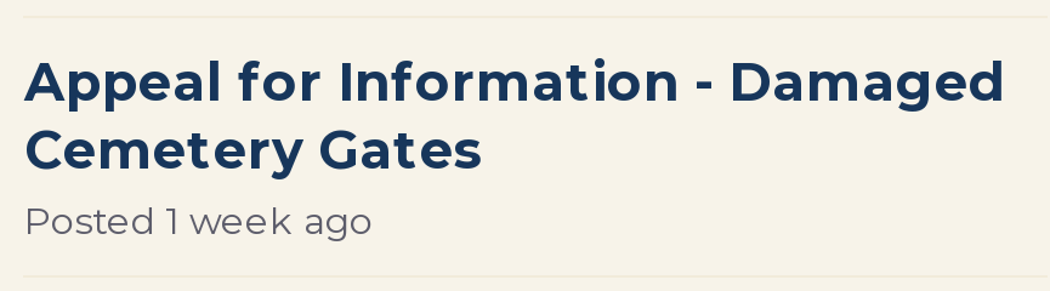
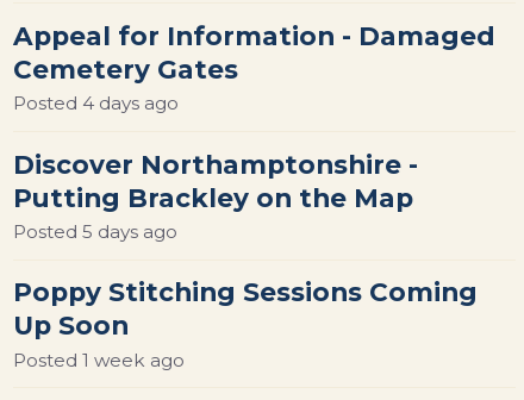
none -> [14,92,478,341] Posted 4 days ago | Discover Northamptonshire - | Putting Brackley on the Map | Posted 5 days ago | Poppy Stitching Sessions Coming | Up Soon

